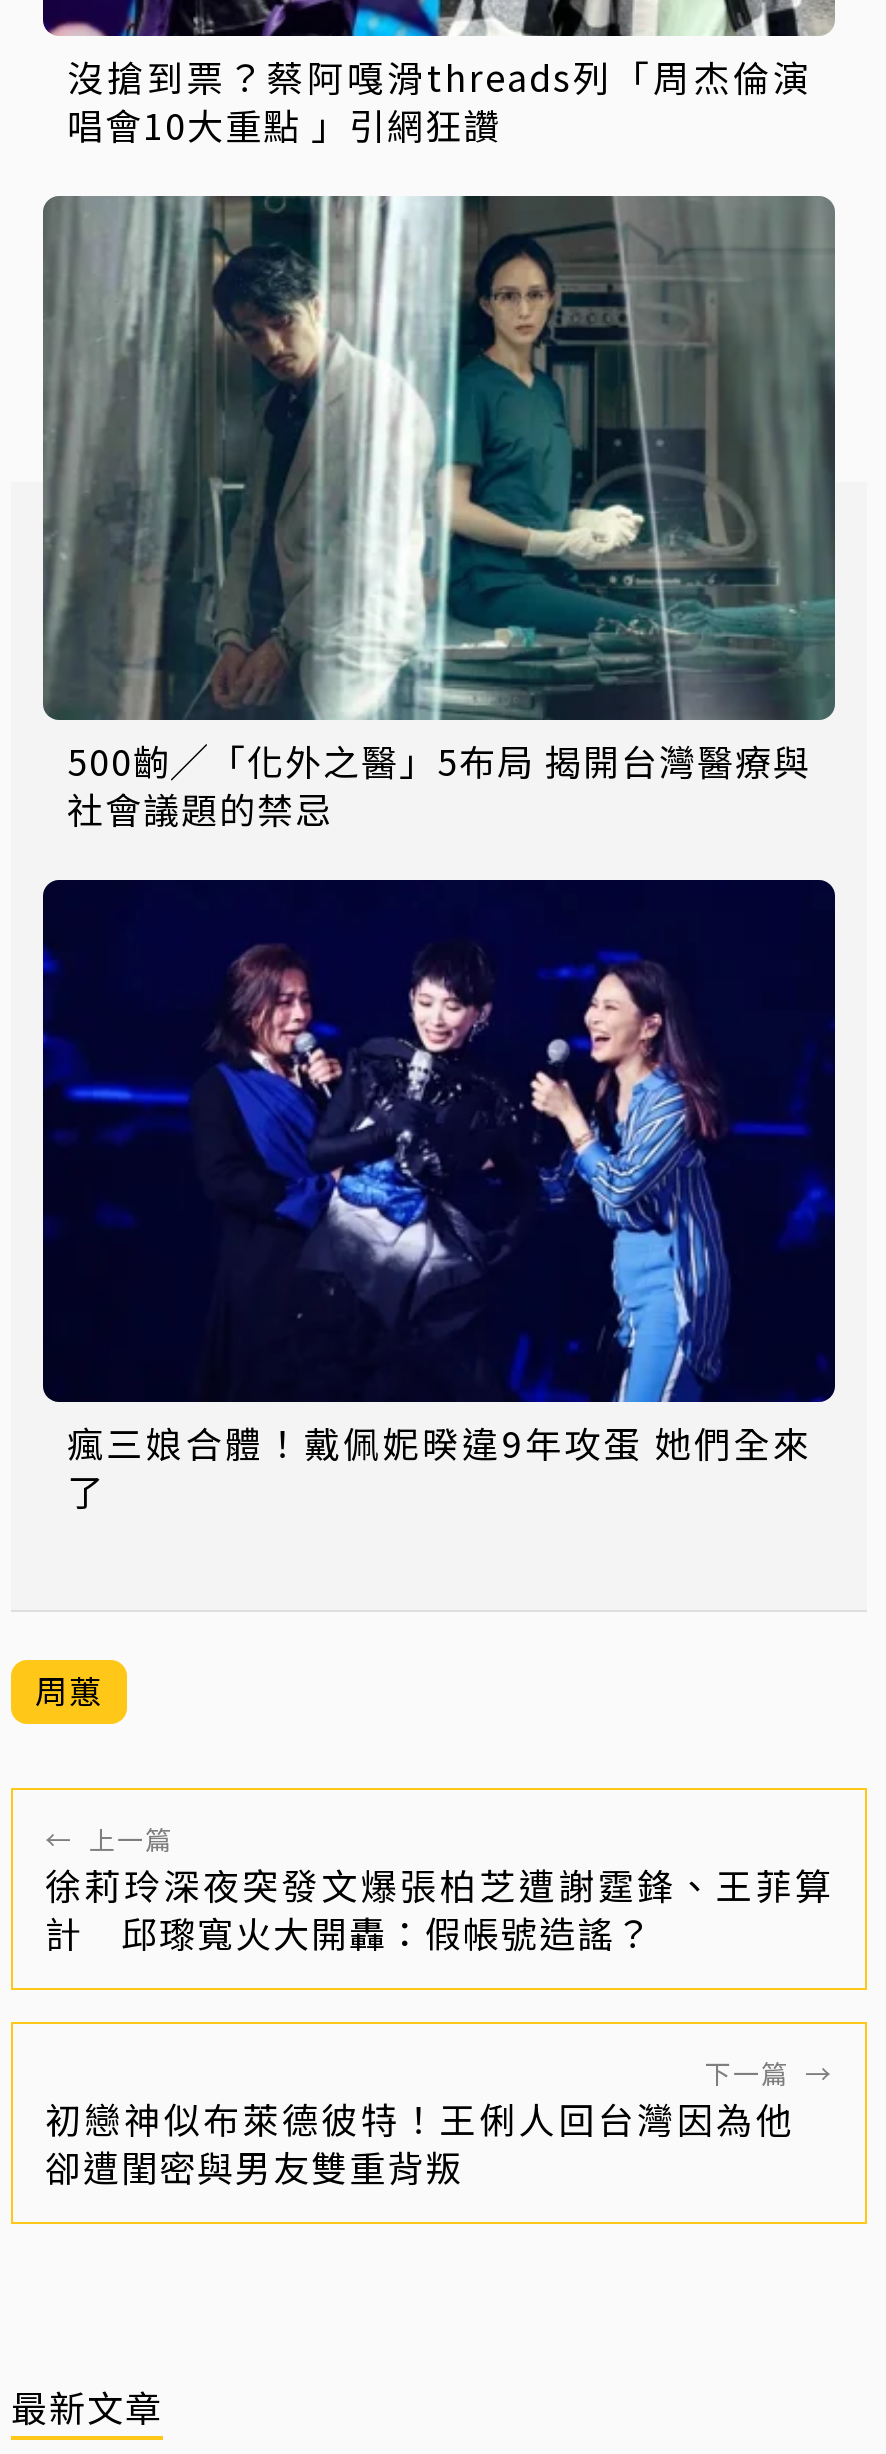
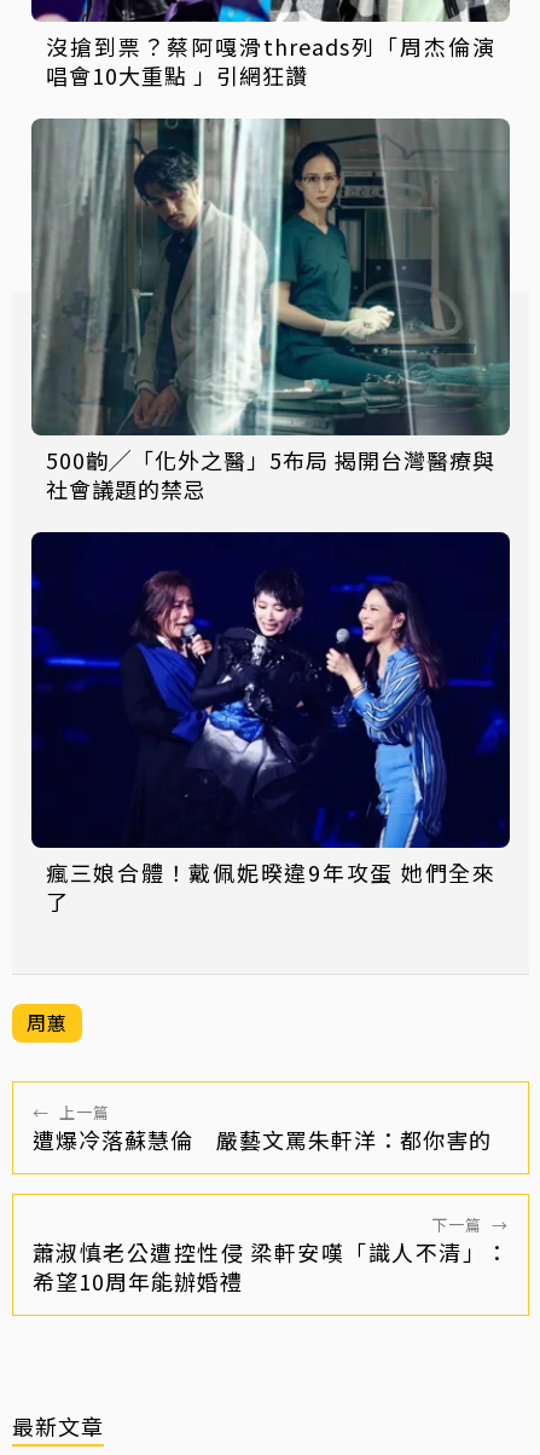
[45,1858,833,1958] 徐莉玲深夜突發文爆張柏芝遭謝霆鋒、王菲算 | 計 邱瓈寬火大開轟：假帳號造謠？ -> [33,1124,492,1155] 遭爆冷落蘇慧倫 嚴藝文罵朱軒洋：都你害的
[45,2092,833,2192] 初戀神似布萊德彼特！王俐人回台灣因為他 | 卻遭閨密與男友雙重背叛 -> [33,1236,509,1297] 蕭淑慎老公遭控性侵 梁軒安嘆「識人不清」： | 希望10周年能辦婚禮

